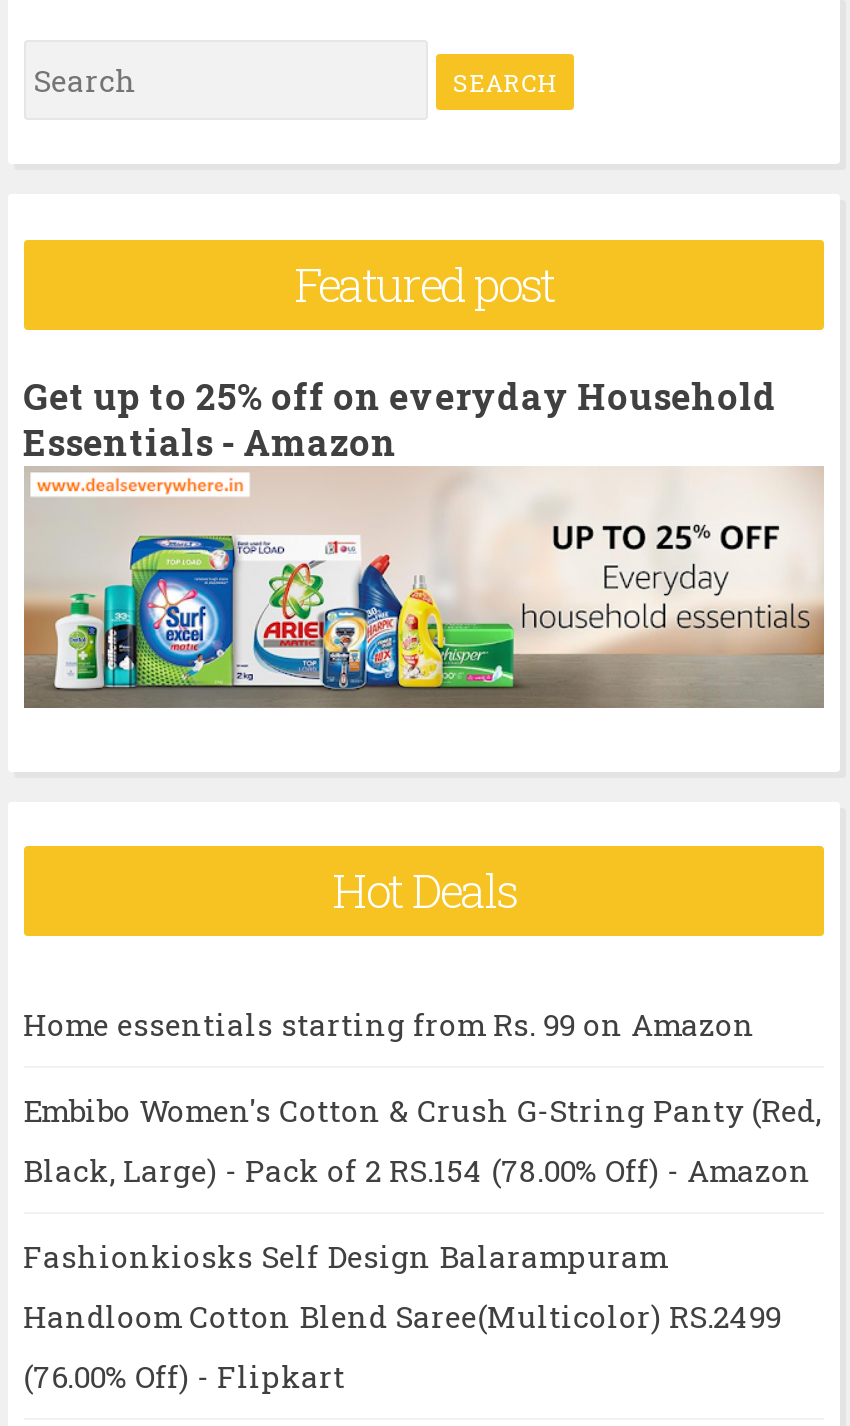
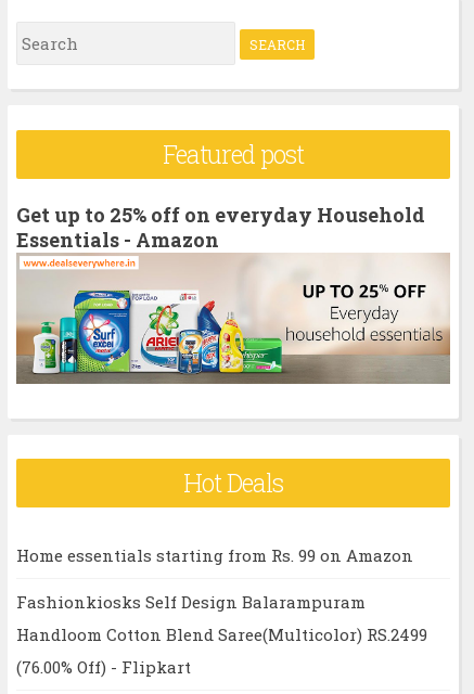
[23,1090,821,1190] Embibo Women's Cotton & Crush G-String Panty (Red, | Black, Large) - Pack of 2 RS.154 (78.00% Off) - Amazon -> none

